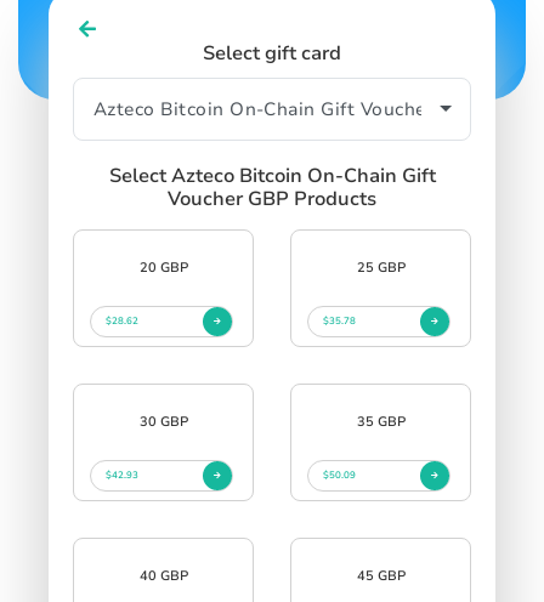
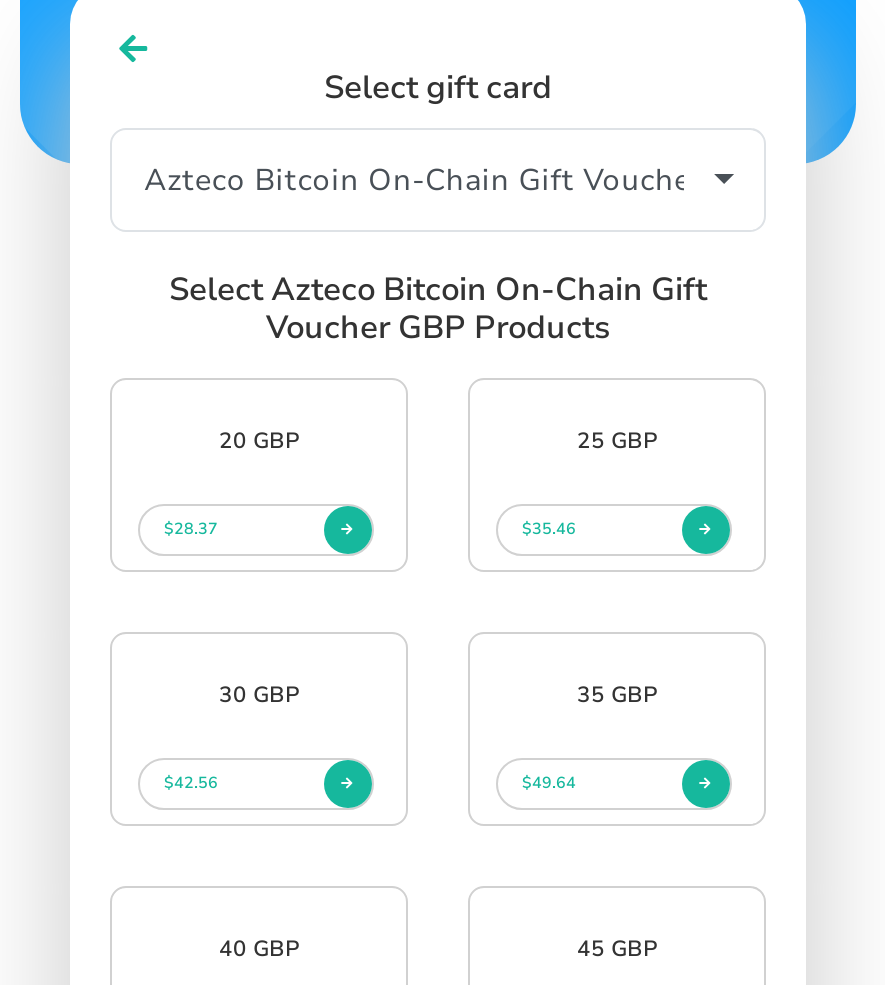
[106,314,138,327] $28.62 -> [164,517,218,539] $28.37
[323,314,356,327] $35.78 -> [522,517,576,539] $35.46
[106,468,138,481] $42.93 -> [164,771,218,793] $42.56
[323,468,356,481] $50.09 -> [522,771,576,793] $49.64

